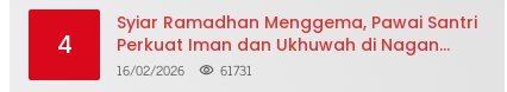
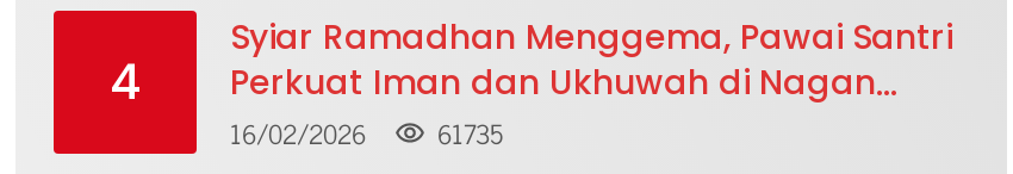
[220,59,252,81] 61731 -> [437,112,504,155] 61735

